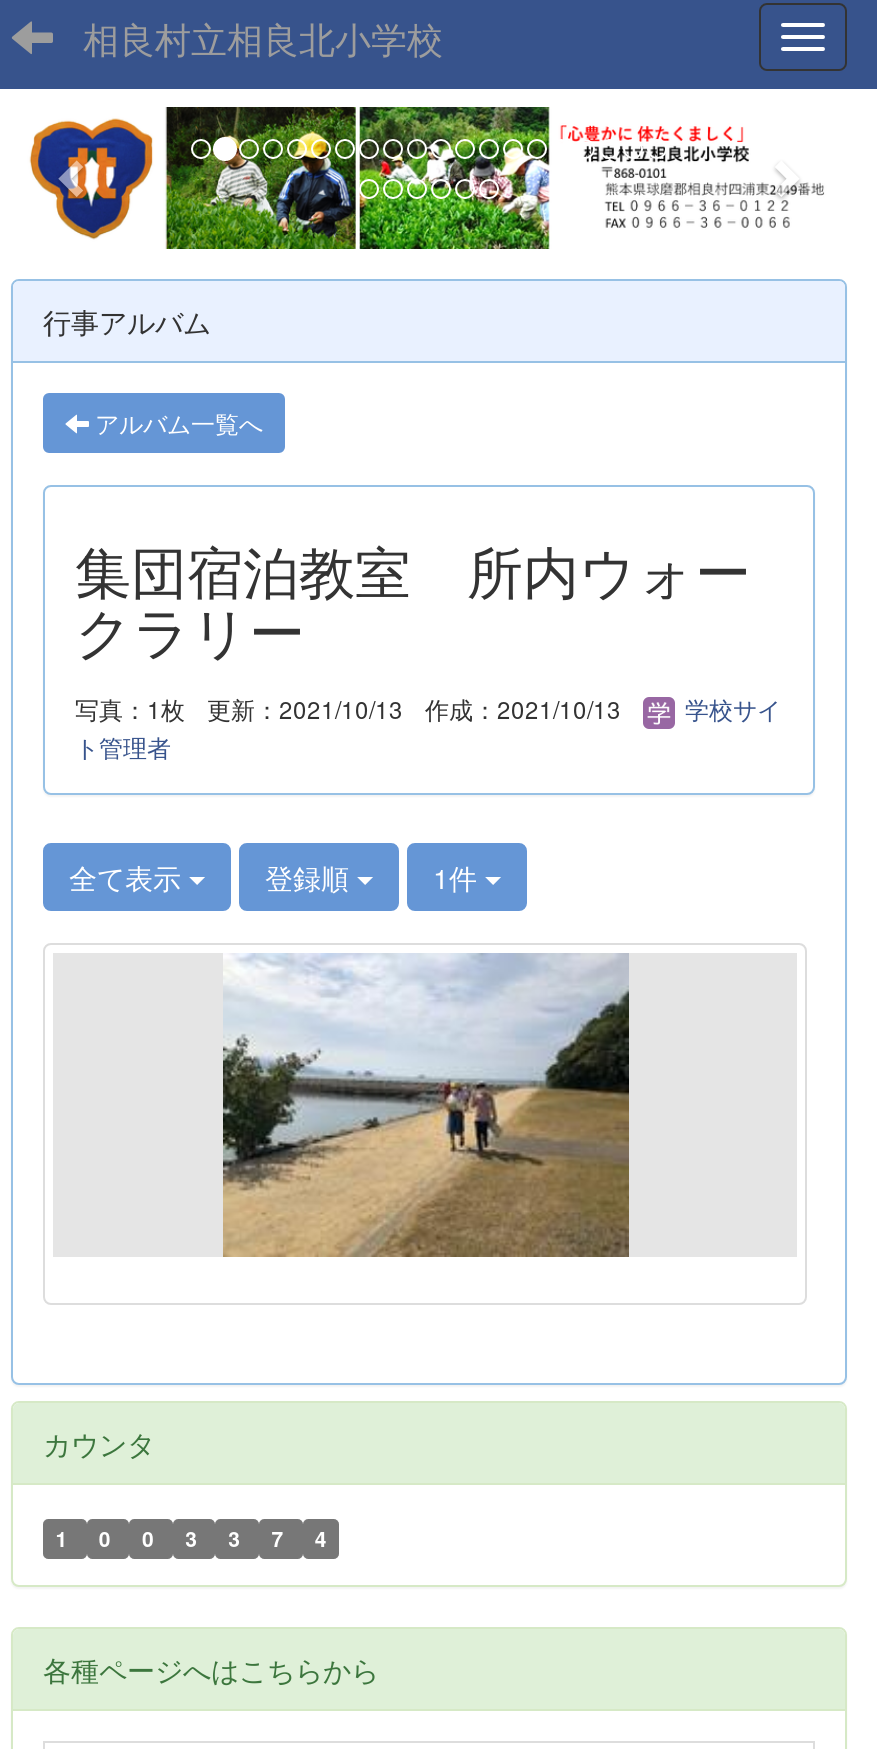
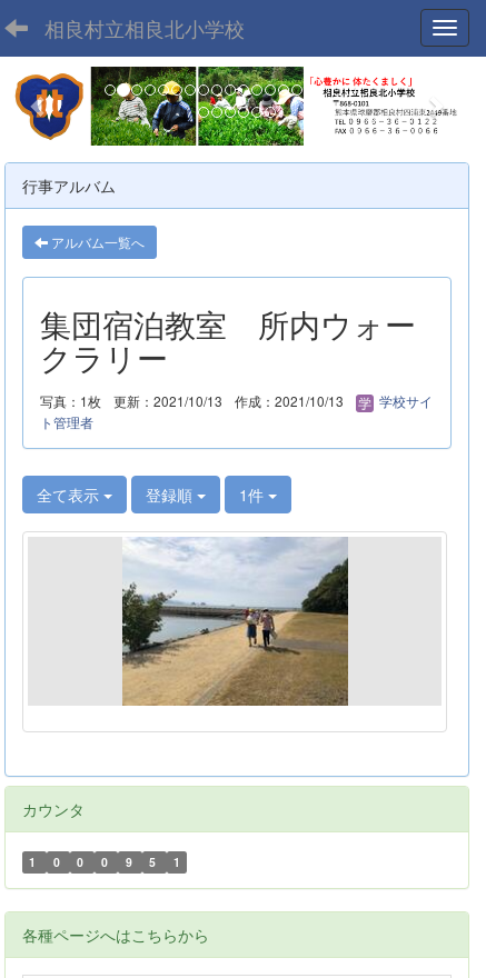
[185,1523,203,1553] 3 -> [101,854,111,870] 0
[228,1523,246,1553] 3 -> [125,854,135,870] 9
[272,1523,290,1553] 7 -> [149,854,159,870] 5
[315,1523,327,1553] 4 -> [173,854,180,870] 1

